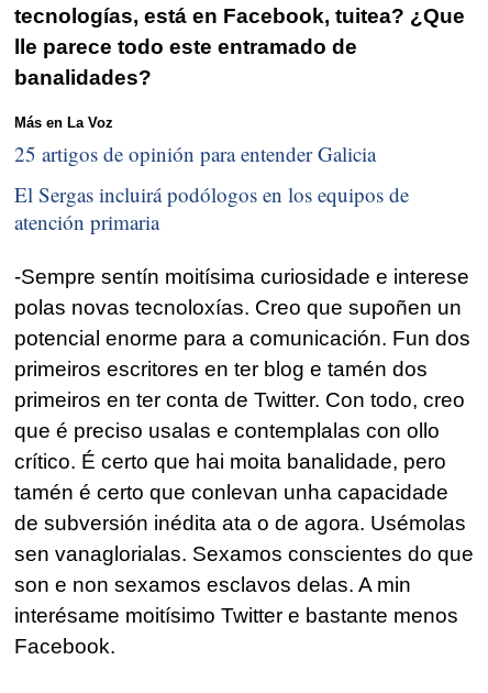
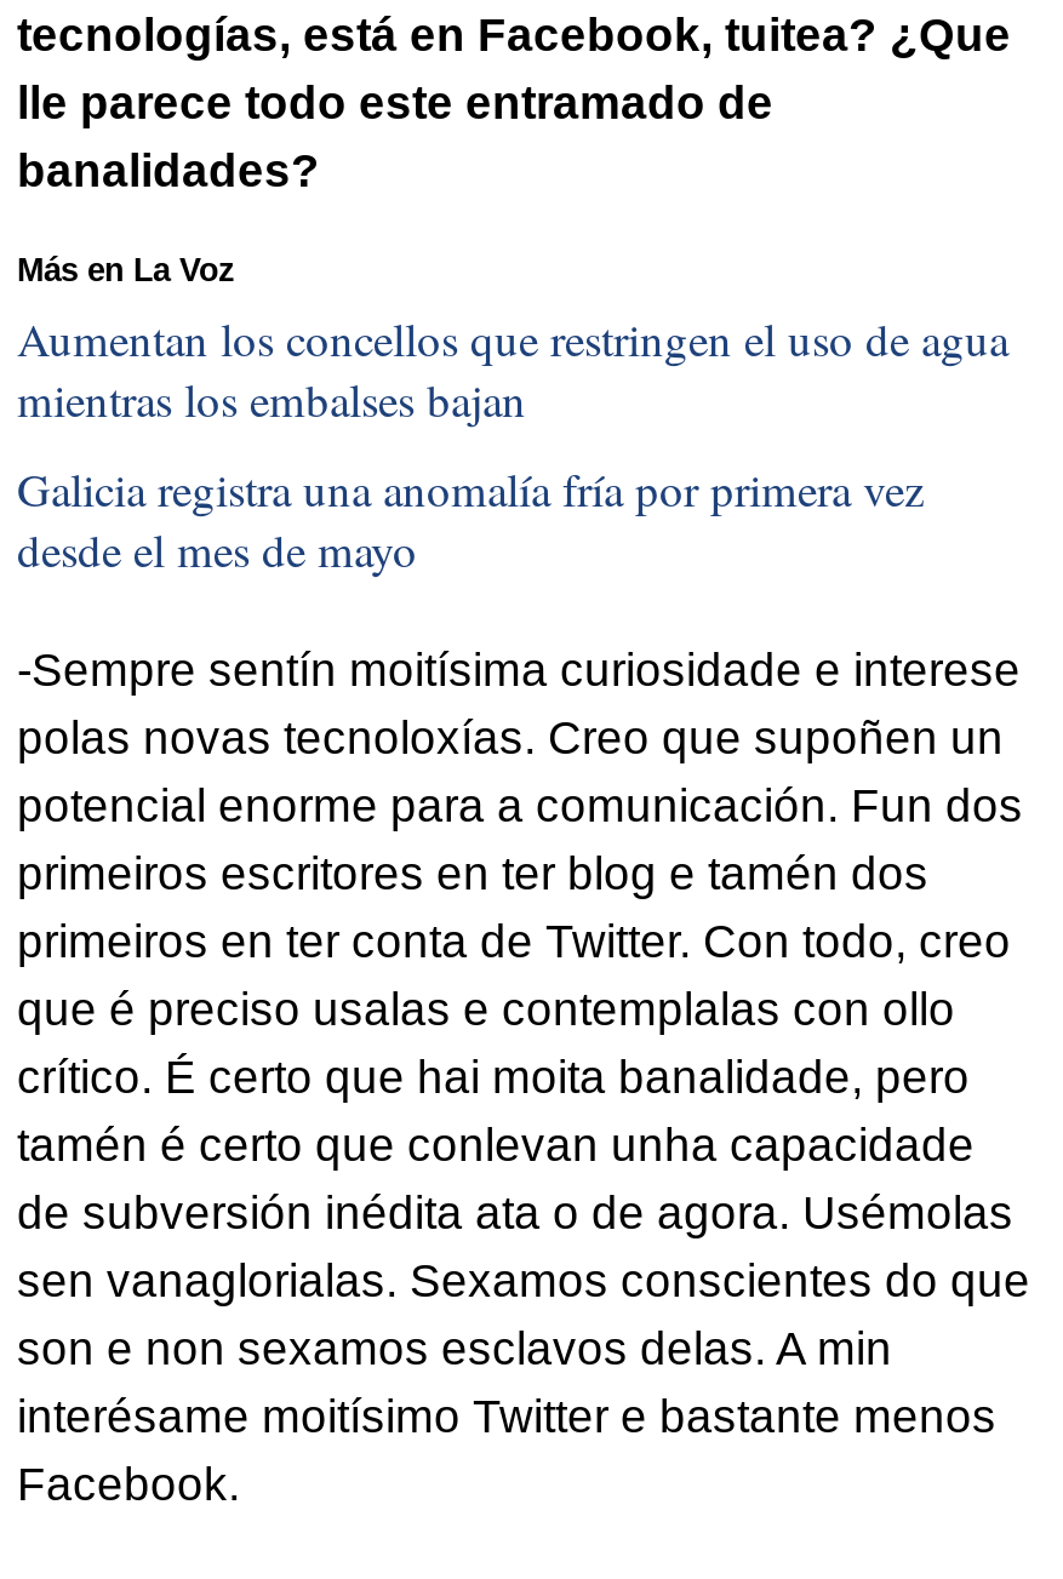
[14,139,376,167] 25 artigos de opinión para entender Galicia -> [17,307,1008,428] Aumentan los concellos que restringen el uso de agua | mientras los embalses bajan
[14,181,409,236] El Sergas incluirá podólogos en los equipos de | atención primaria -> [17,459,924,580] Galicia registra una anomalía fría por primera vez | desde el mes de mayo

